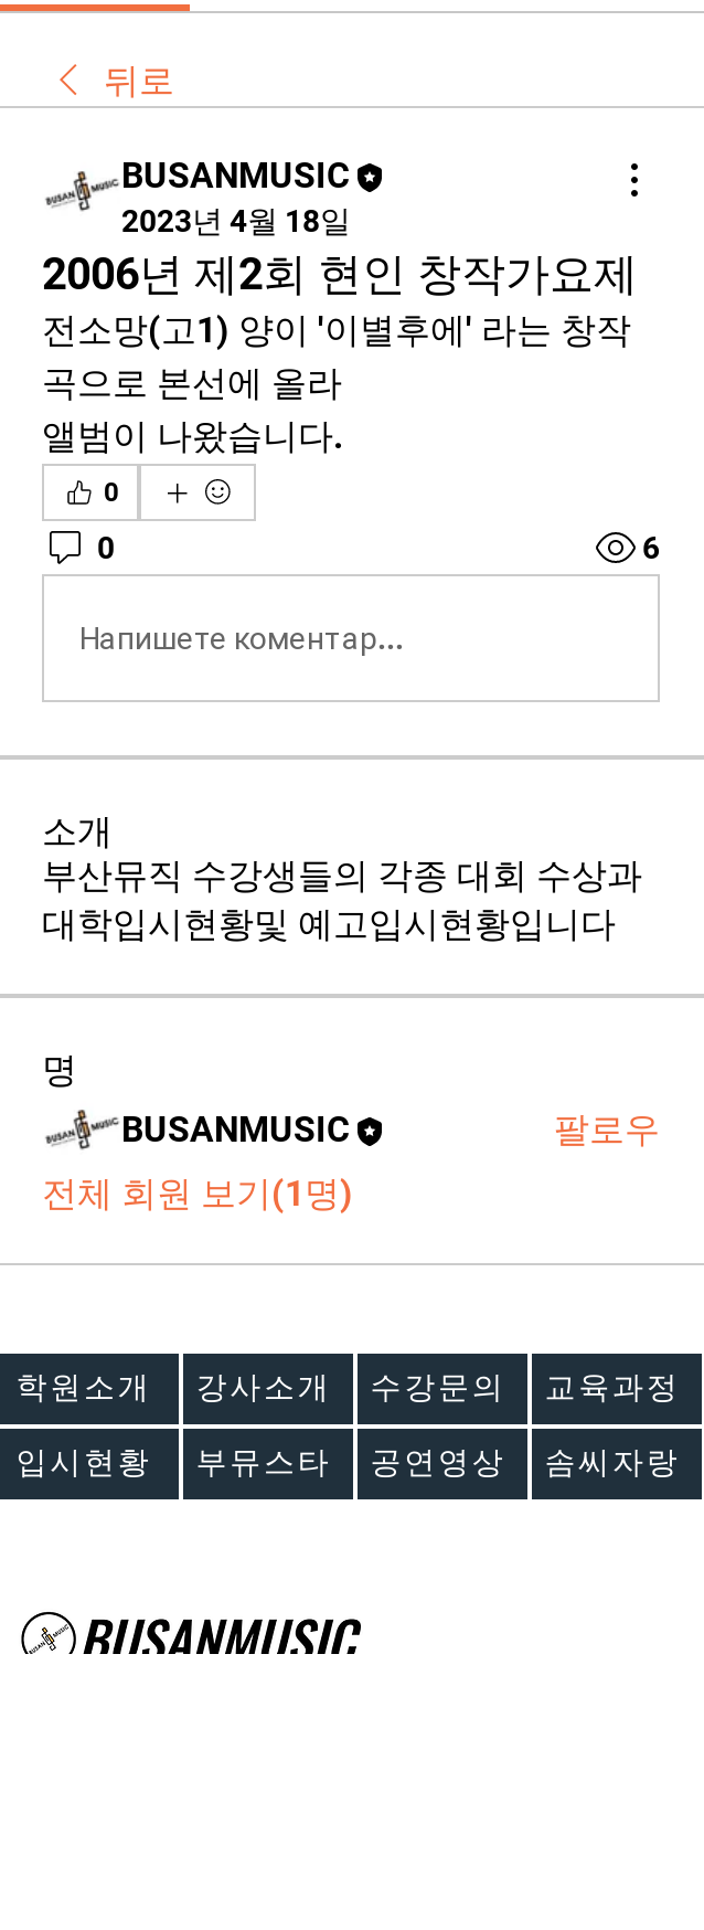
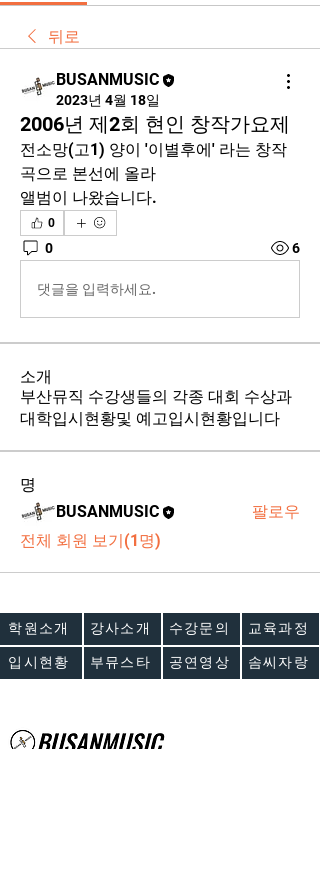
[79,619,404,655] Напишете коментар... -> [37,280,156,296] 댓글을 입력하세요.

